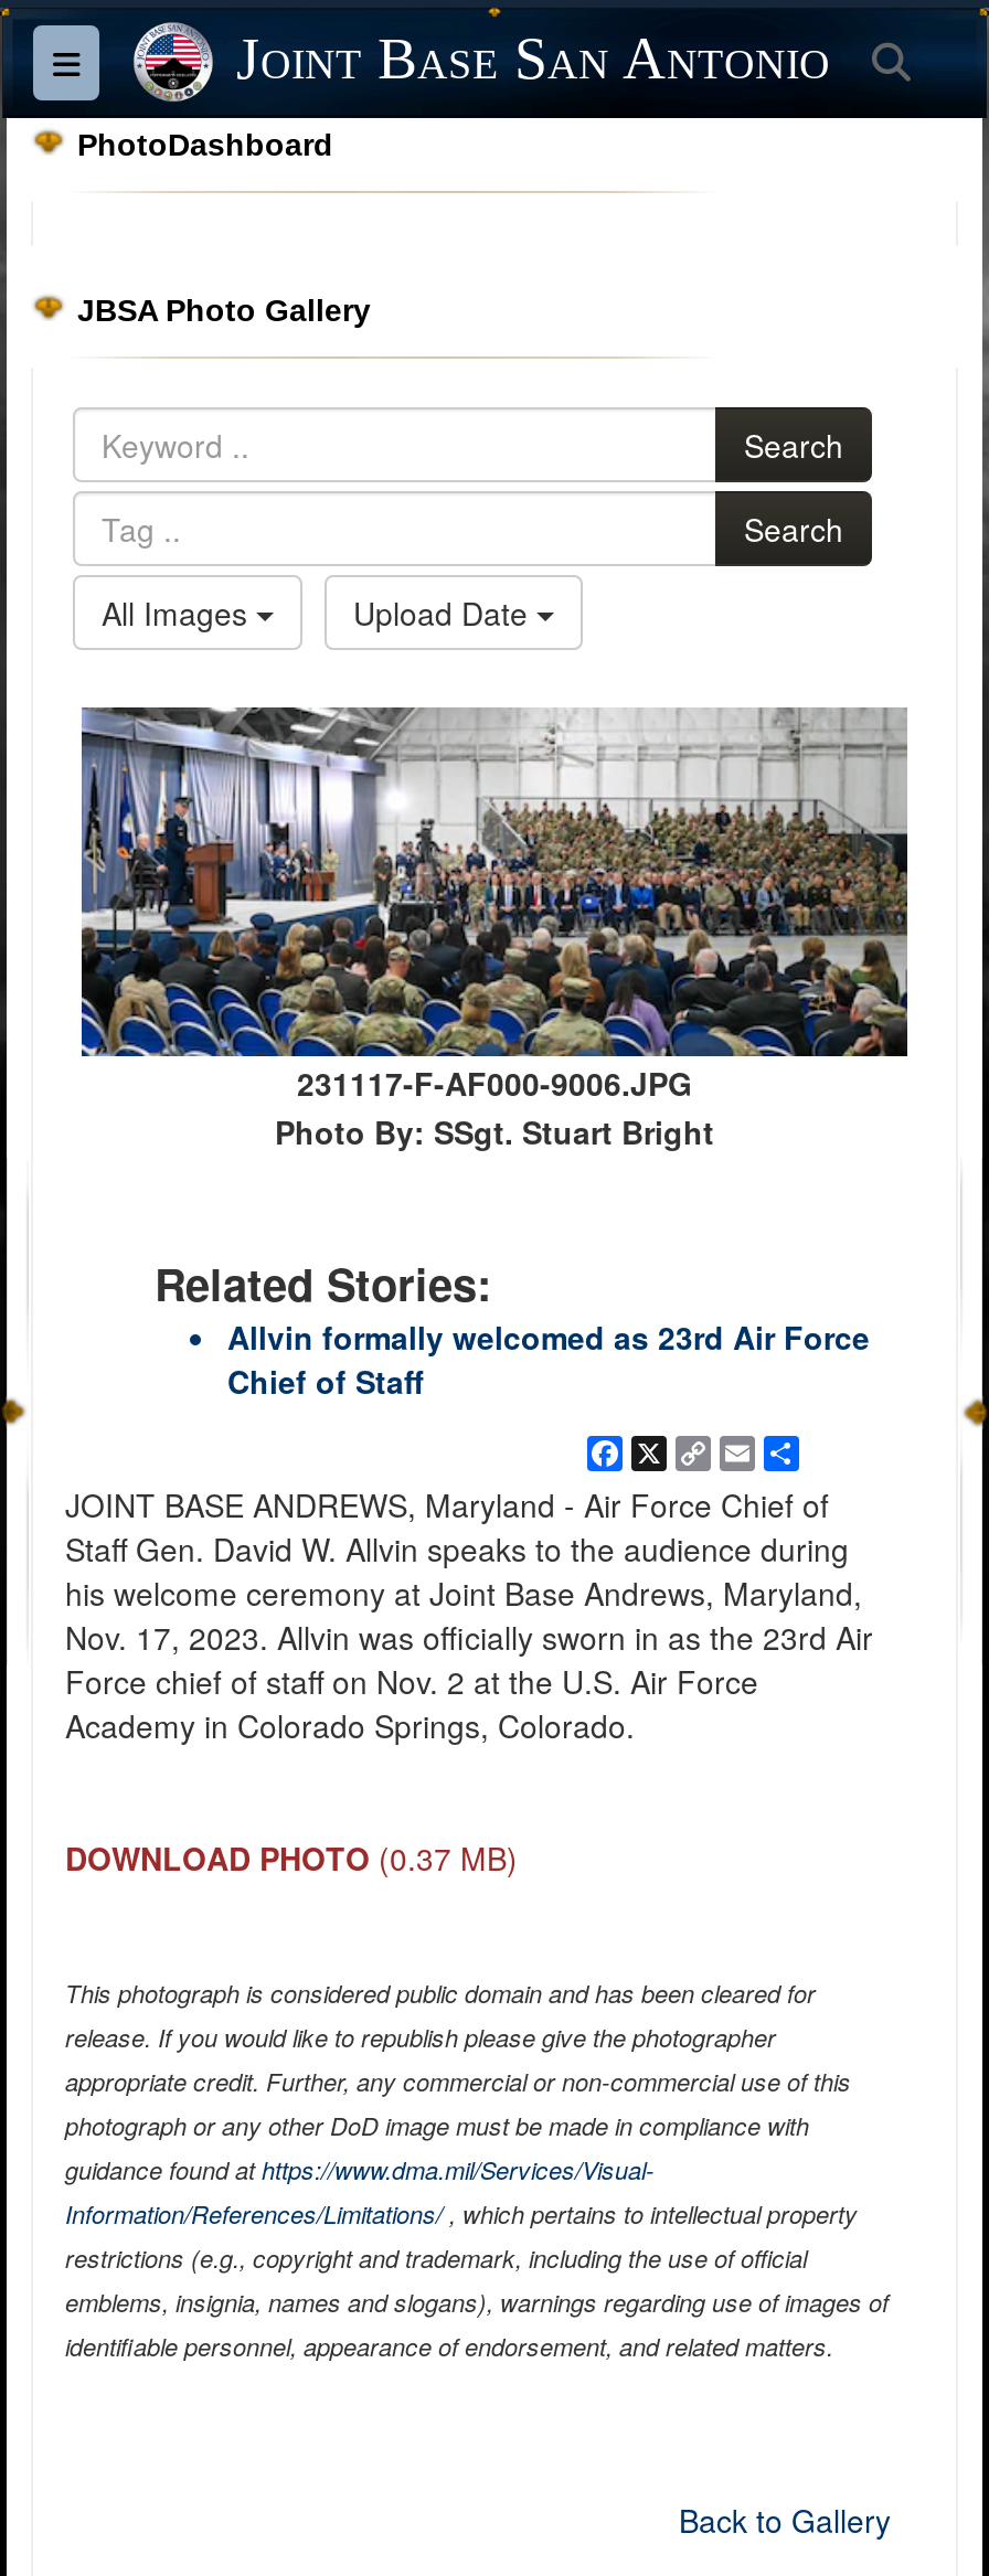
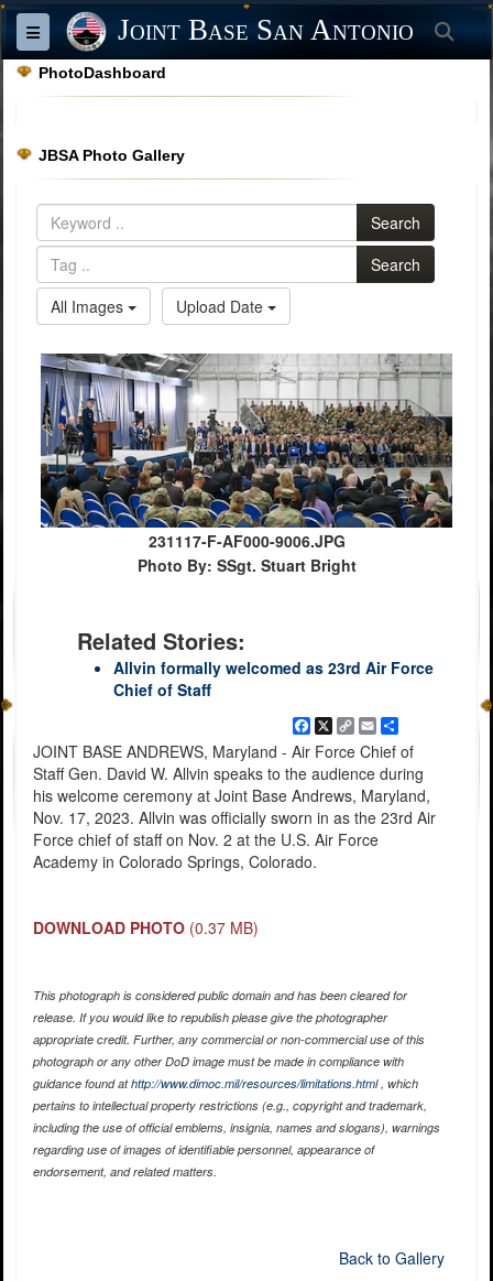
[65,2154,889,2364] guidance found athttps://www.dma.mil/Services/Visual- | Information/References/Limitations/, which pertains to intellectual property | restrictions (e.g., copyright and trademark, including the use of official | emblems, insignia, names and slogans), warnings regarding use of images of | identifiable personnel, appearance of endorsement, and related matters. -> [32,1075,440,1180] guidance found athttp://www.dimoc.mil/resources/limitations.html, which | pertains to intellectual property restrictions (e.g., copyright and trademark, | including the use of official emblems, insignia, names and slogans), warnings | regarding use of images of identifiable personnel, appearance of | endorsement, and related matters.

